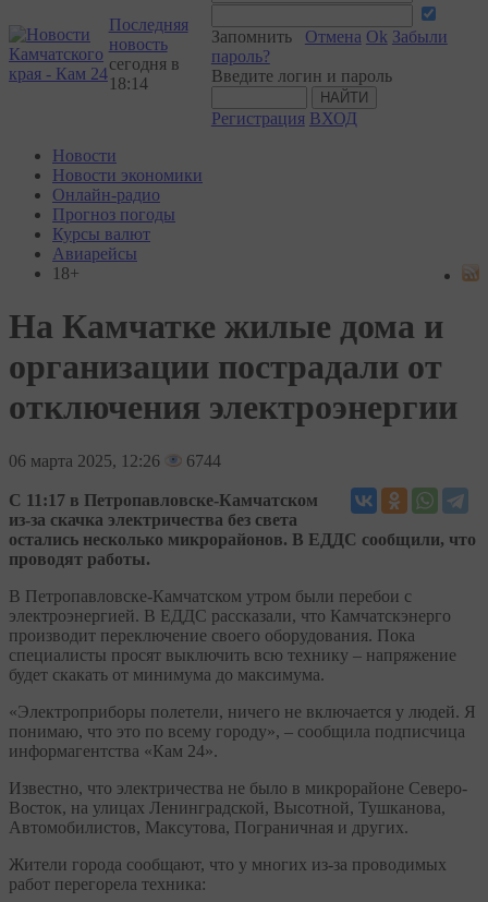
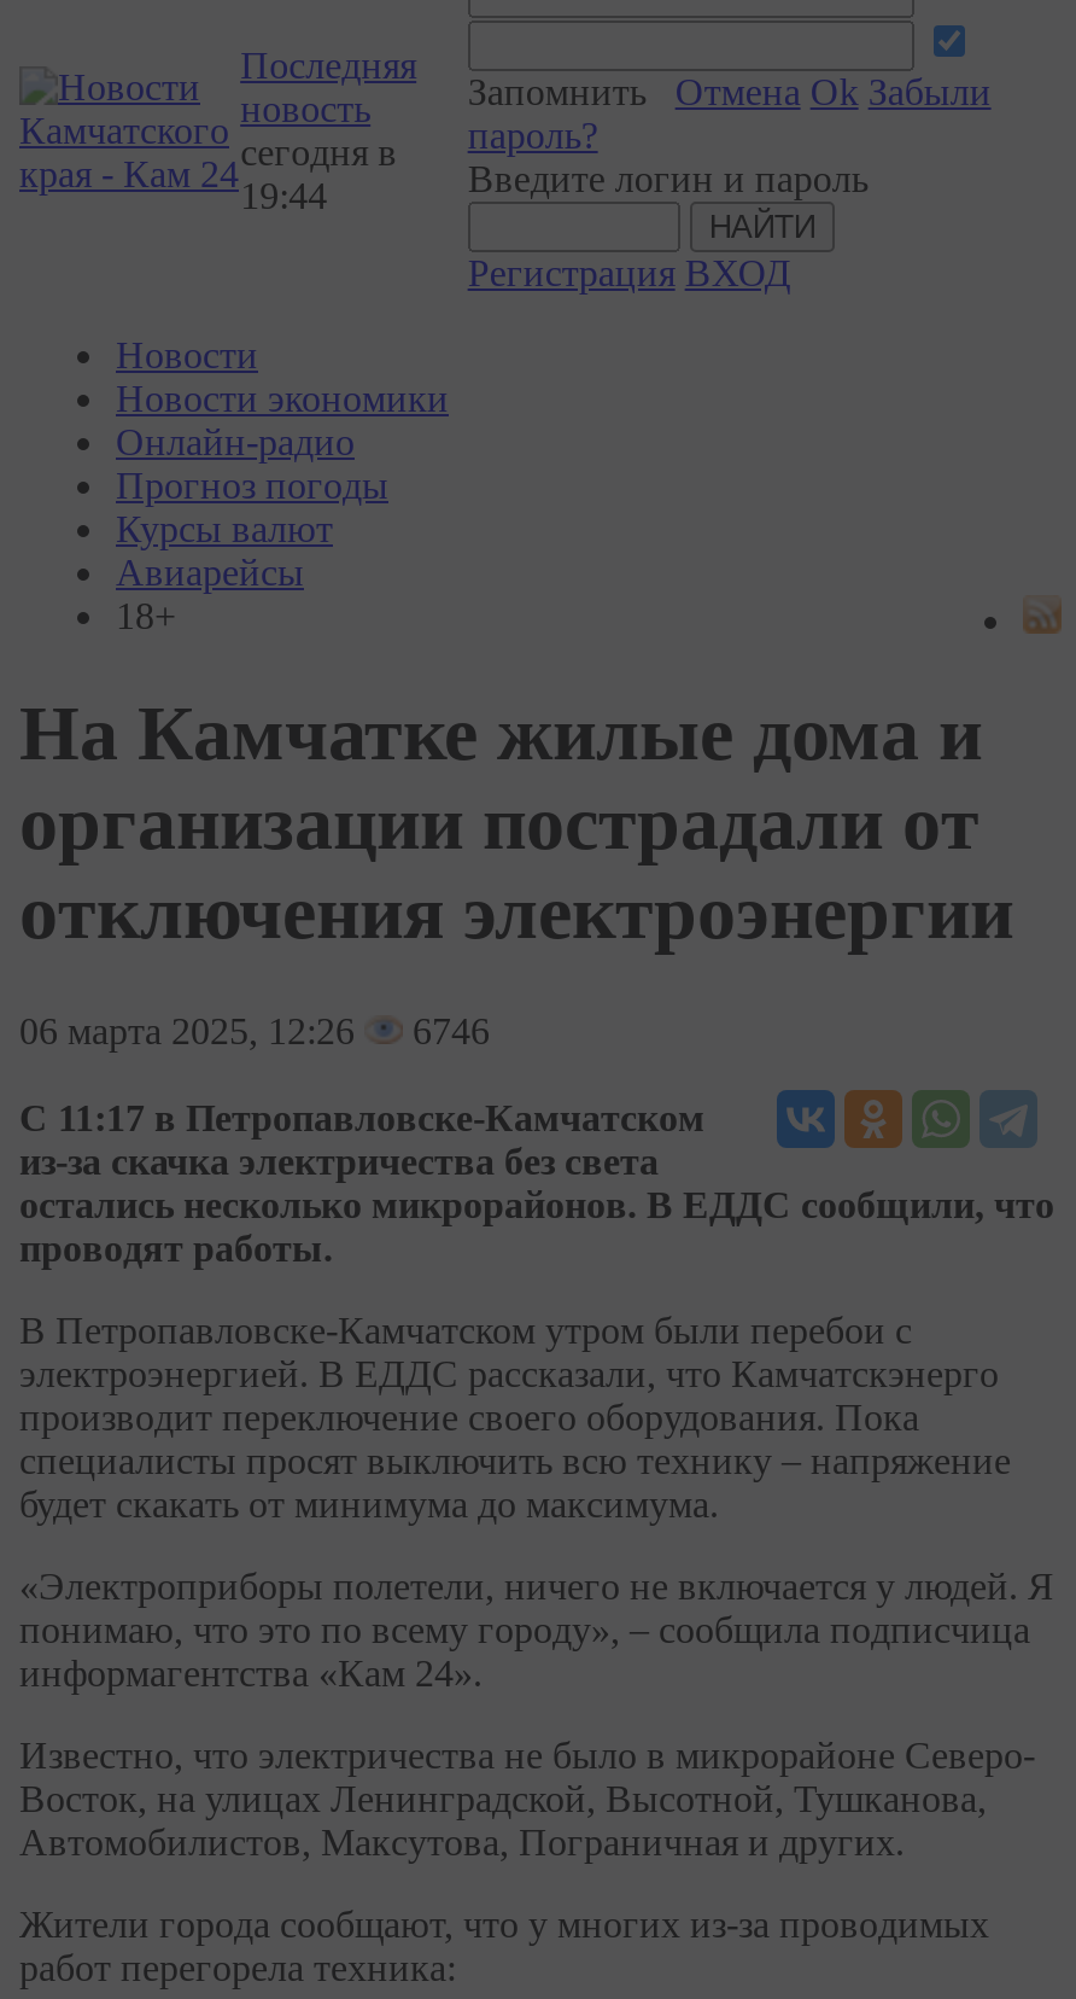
[108,74,148,93] 18:14 -> [240,175,327,216] 19:44
[9,451,221,470] 06 марта 2025, 12:26 6744 -> [19,1010,490,1051] 06 марта 2025, 12:26 6746

